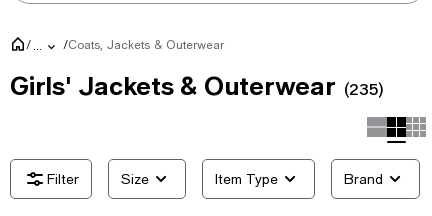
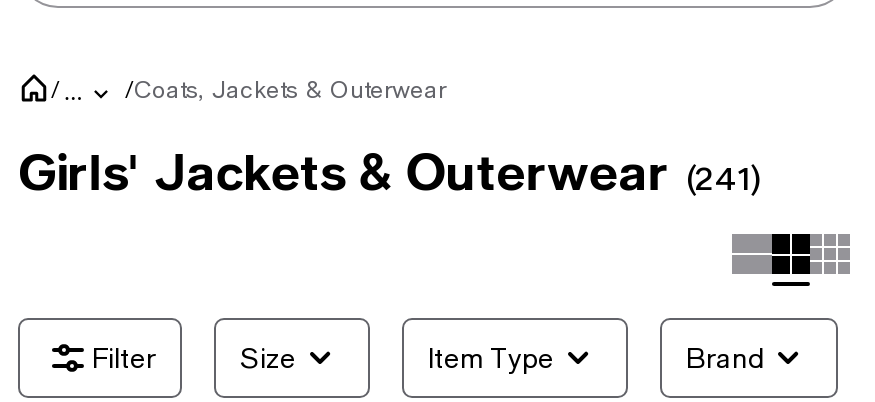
[10,71,383,100] Girls' Jackets & Outerwear (235) -> [18,142,763,200] Girls' Jackets & Outerwear (241)

